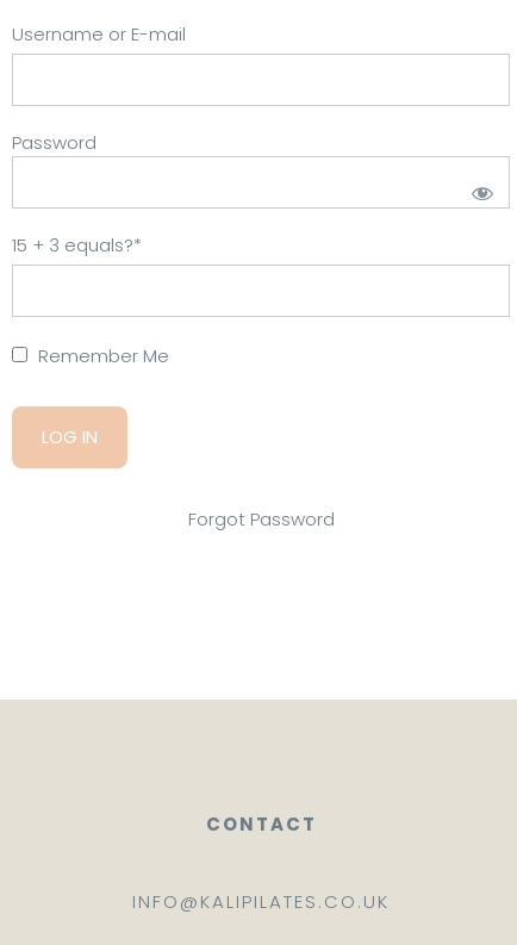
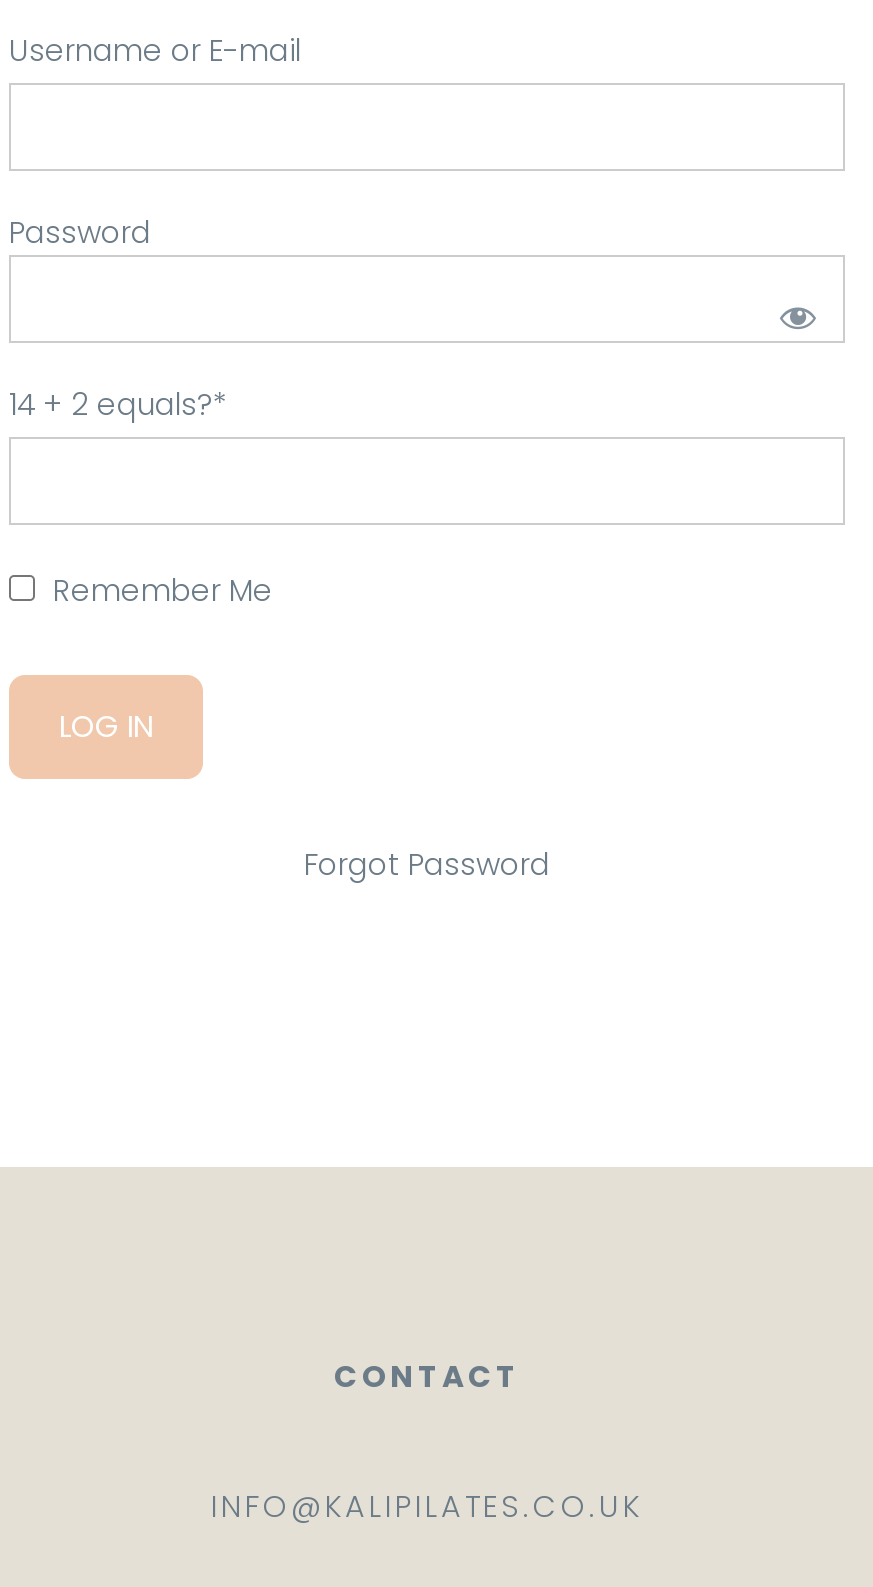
[12,232,142,257] 15 + 3 equals?* -> [9,383,227,425] 14 + 2 equals?*

